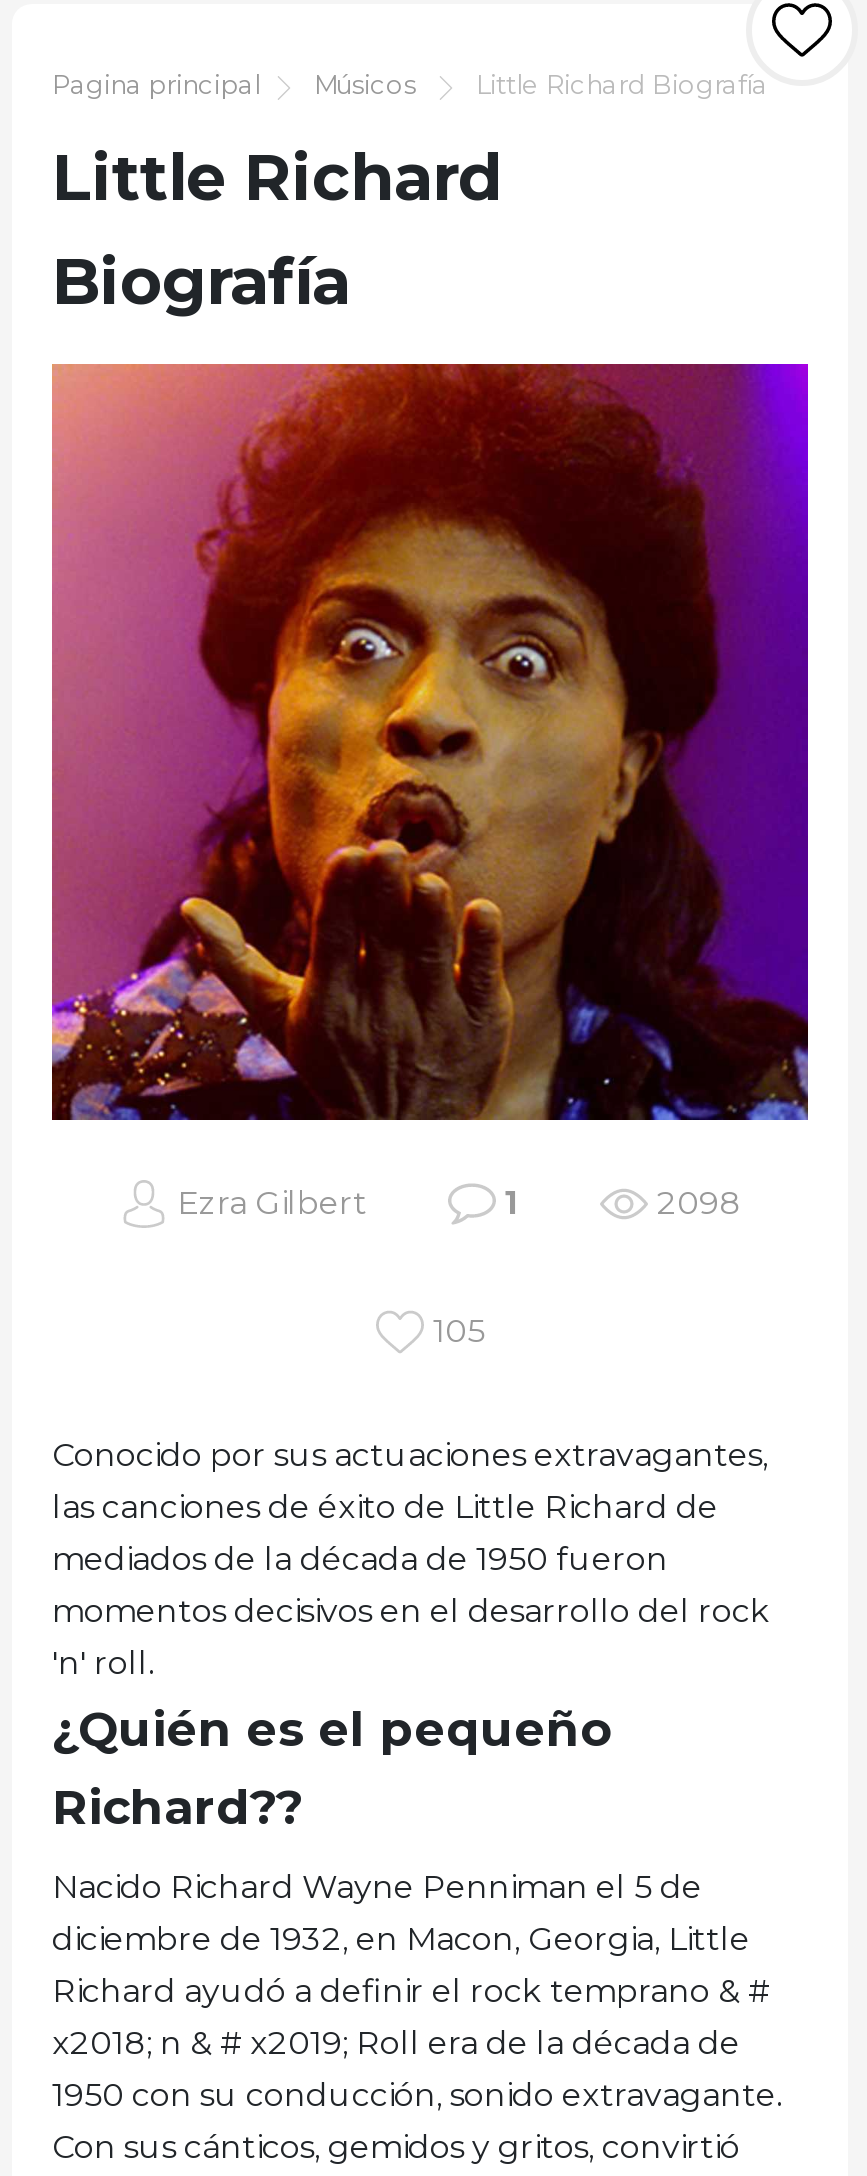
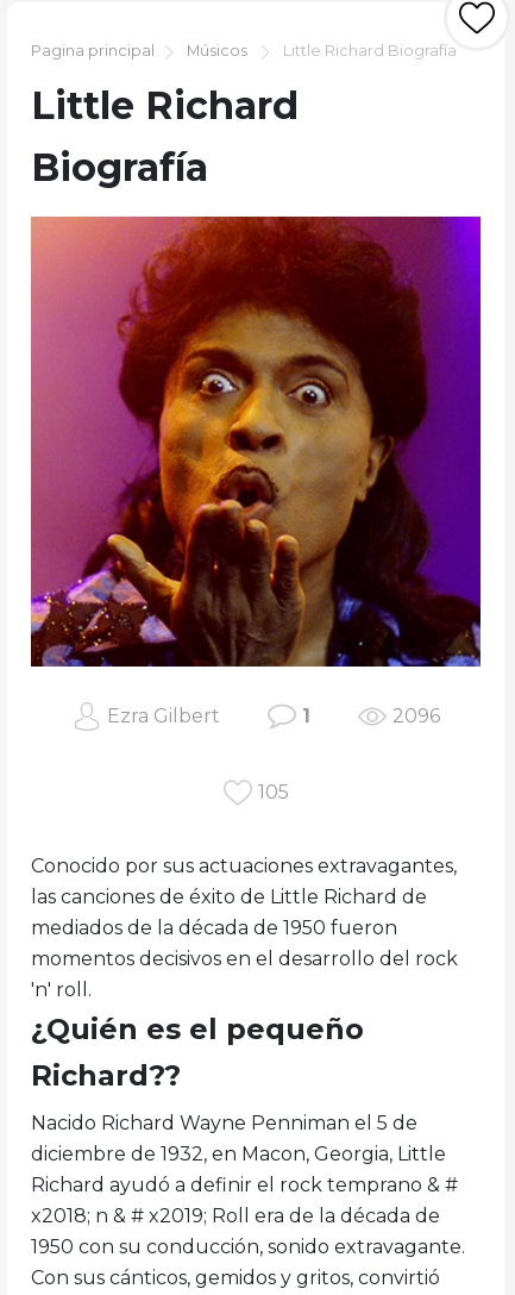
[657,1184,741,1222] 2098 -> [392,705,439,727] 2096

